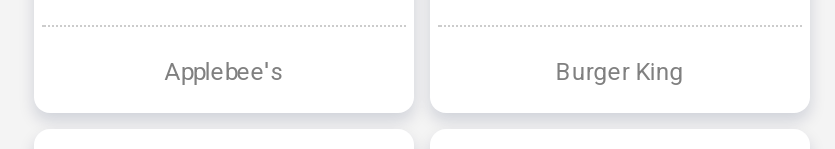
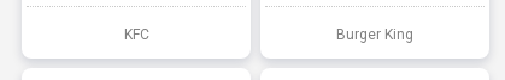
[164,58,284,86] Applebee's -> [124,26,149,42] KFC

